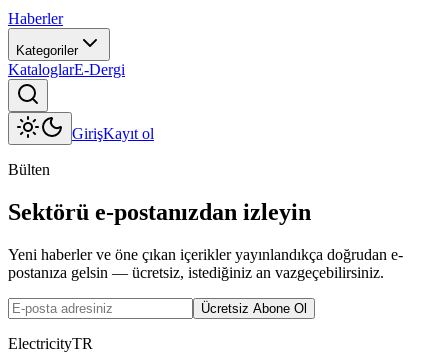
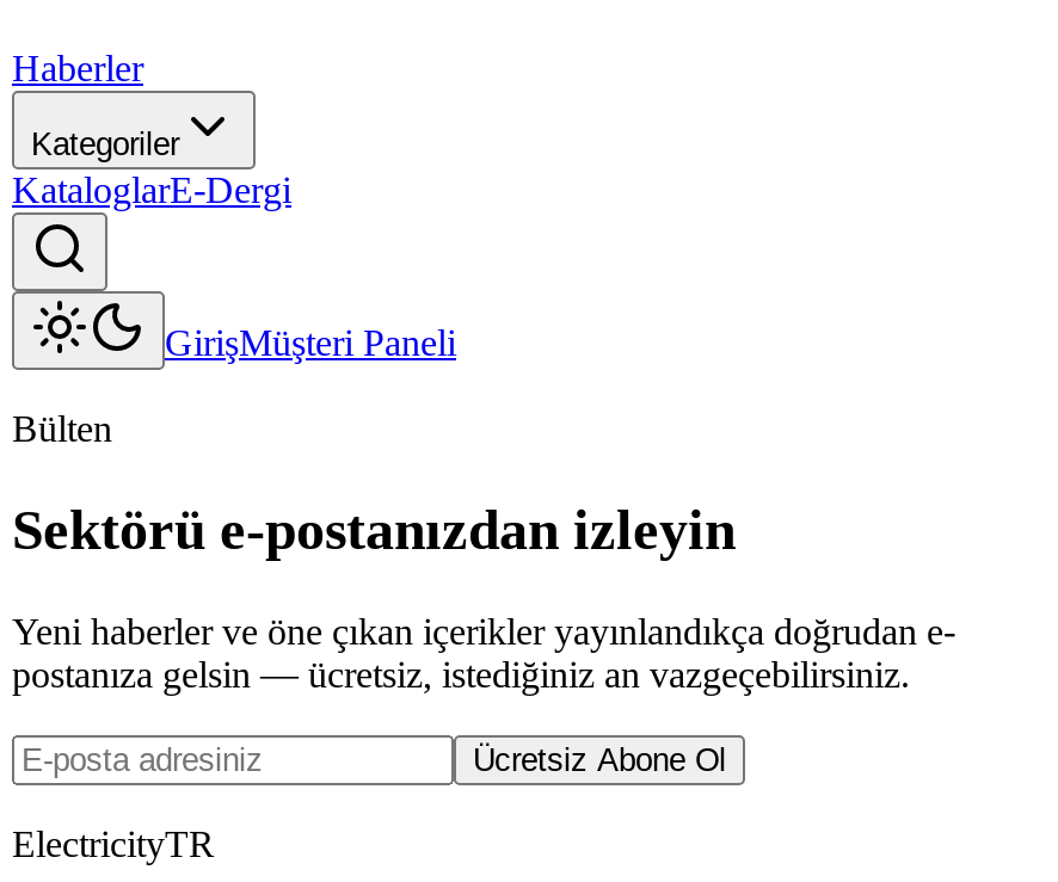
[72,125,154,142] GirişKayıt ol -> [165,322,456,363] GirişMüşteri Paneli

